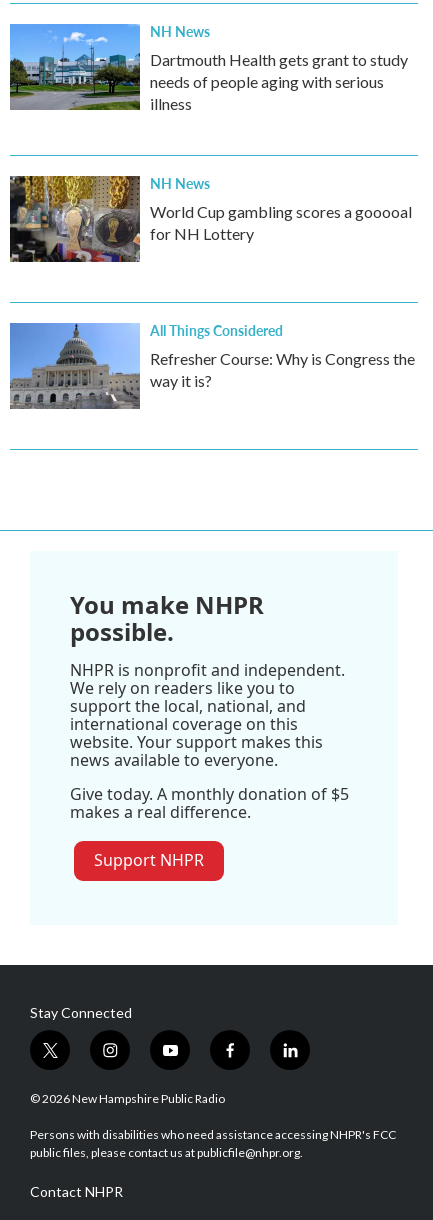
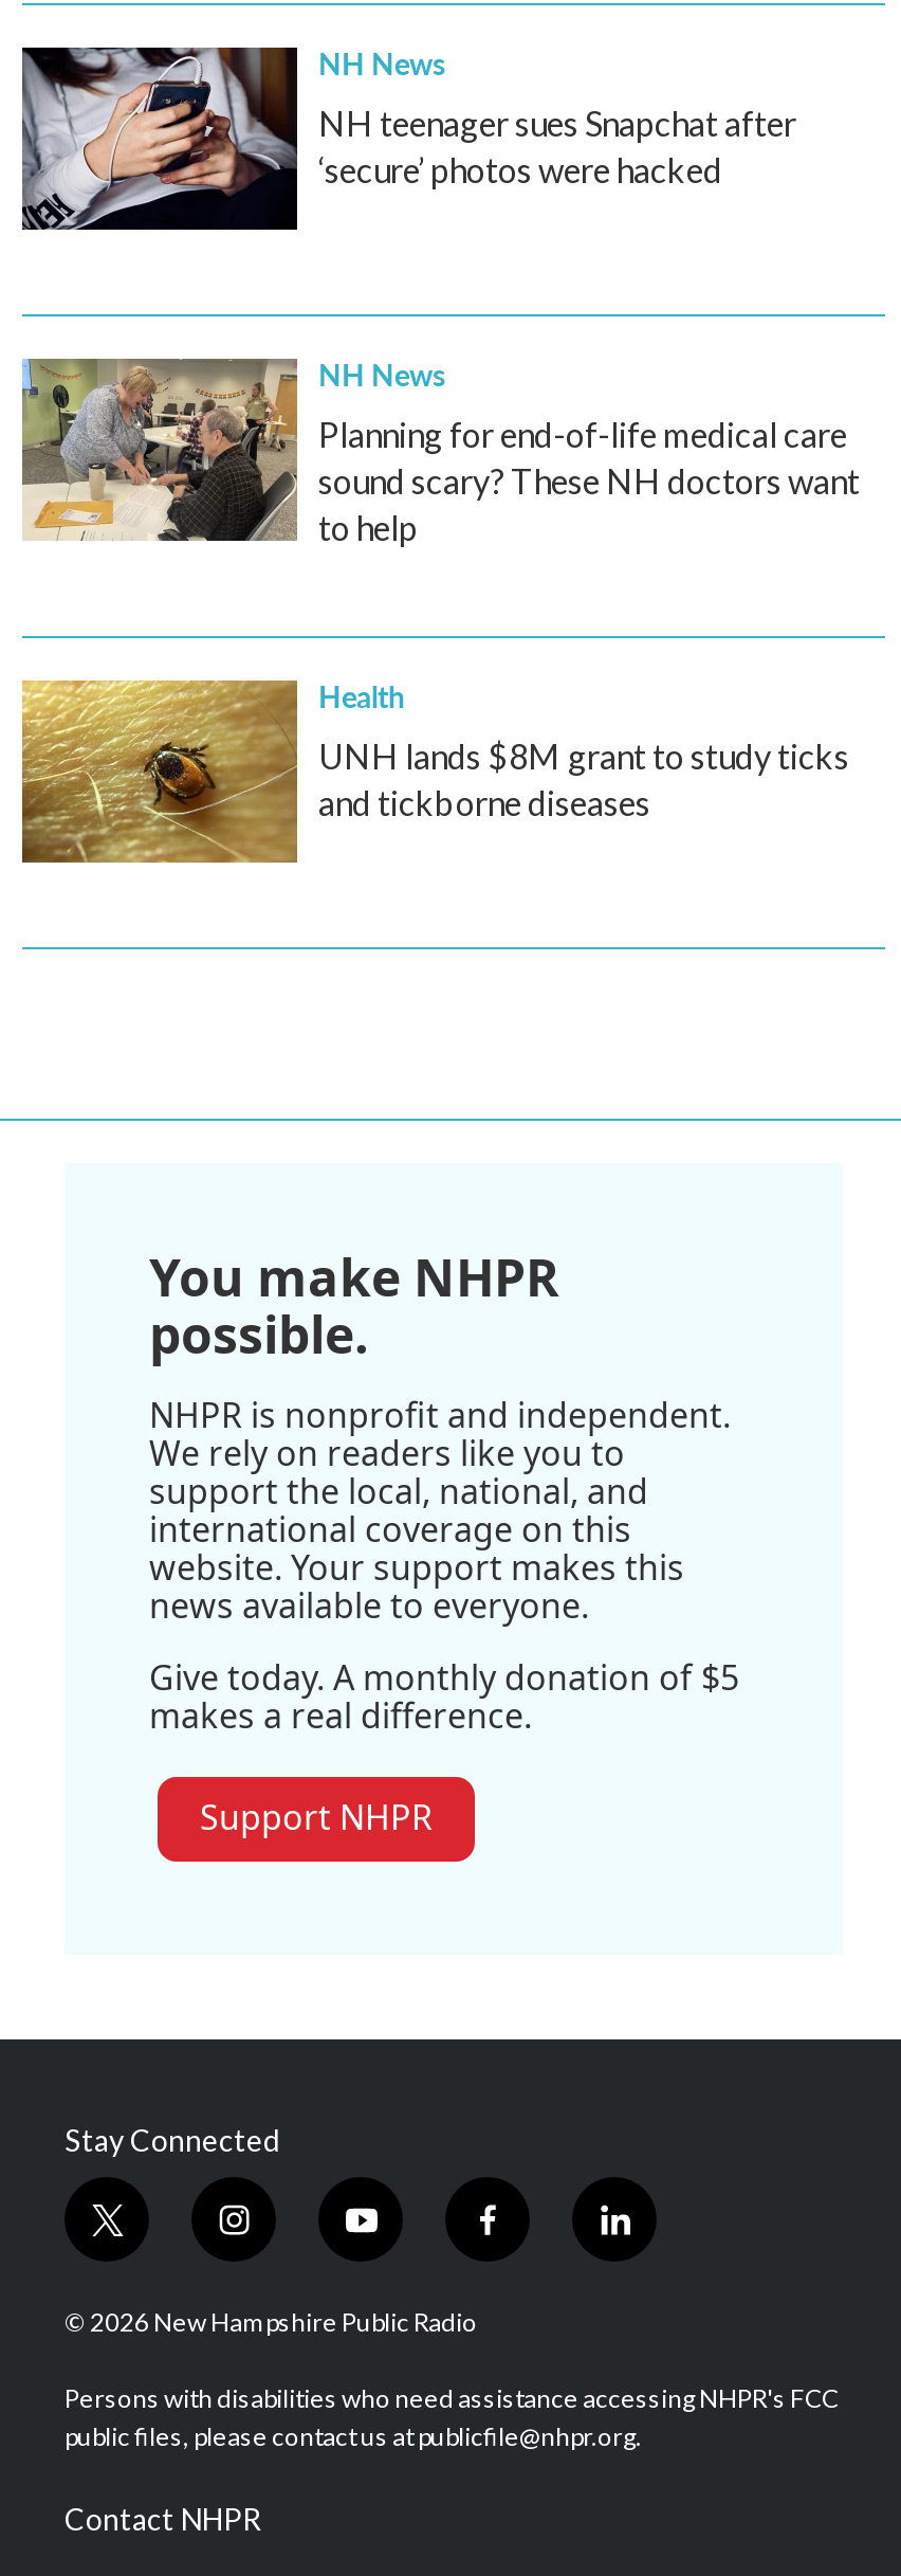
[9,23,408,113] [image] | Dartmouth Health gets grant to study | needs of people aging with serious | illness -> [20,46,796,232] [image] | NH teenager sues Snapchat after | ‘secure’ photos were hacked
[9,176,412,263] [image] | World Cup gambling scores a gooooal | for NH Lottery -> [20,359,860,548] [image] | Planning for end-of-life medical care | sound scary? These NH doctors want | to help
[9,320,415,410] [image] | All Things Considered | Refresher Course: Why is Congress the | way it is? -> [20,675,849,865] [image] | Health | UNH lands $8M grant to study ticks | and tickborne diseases

